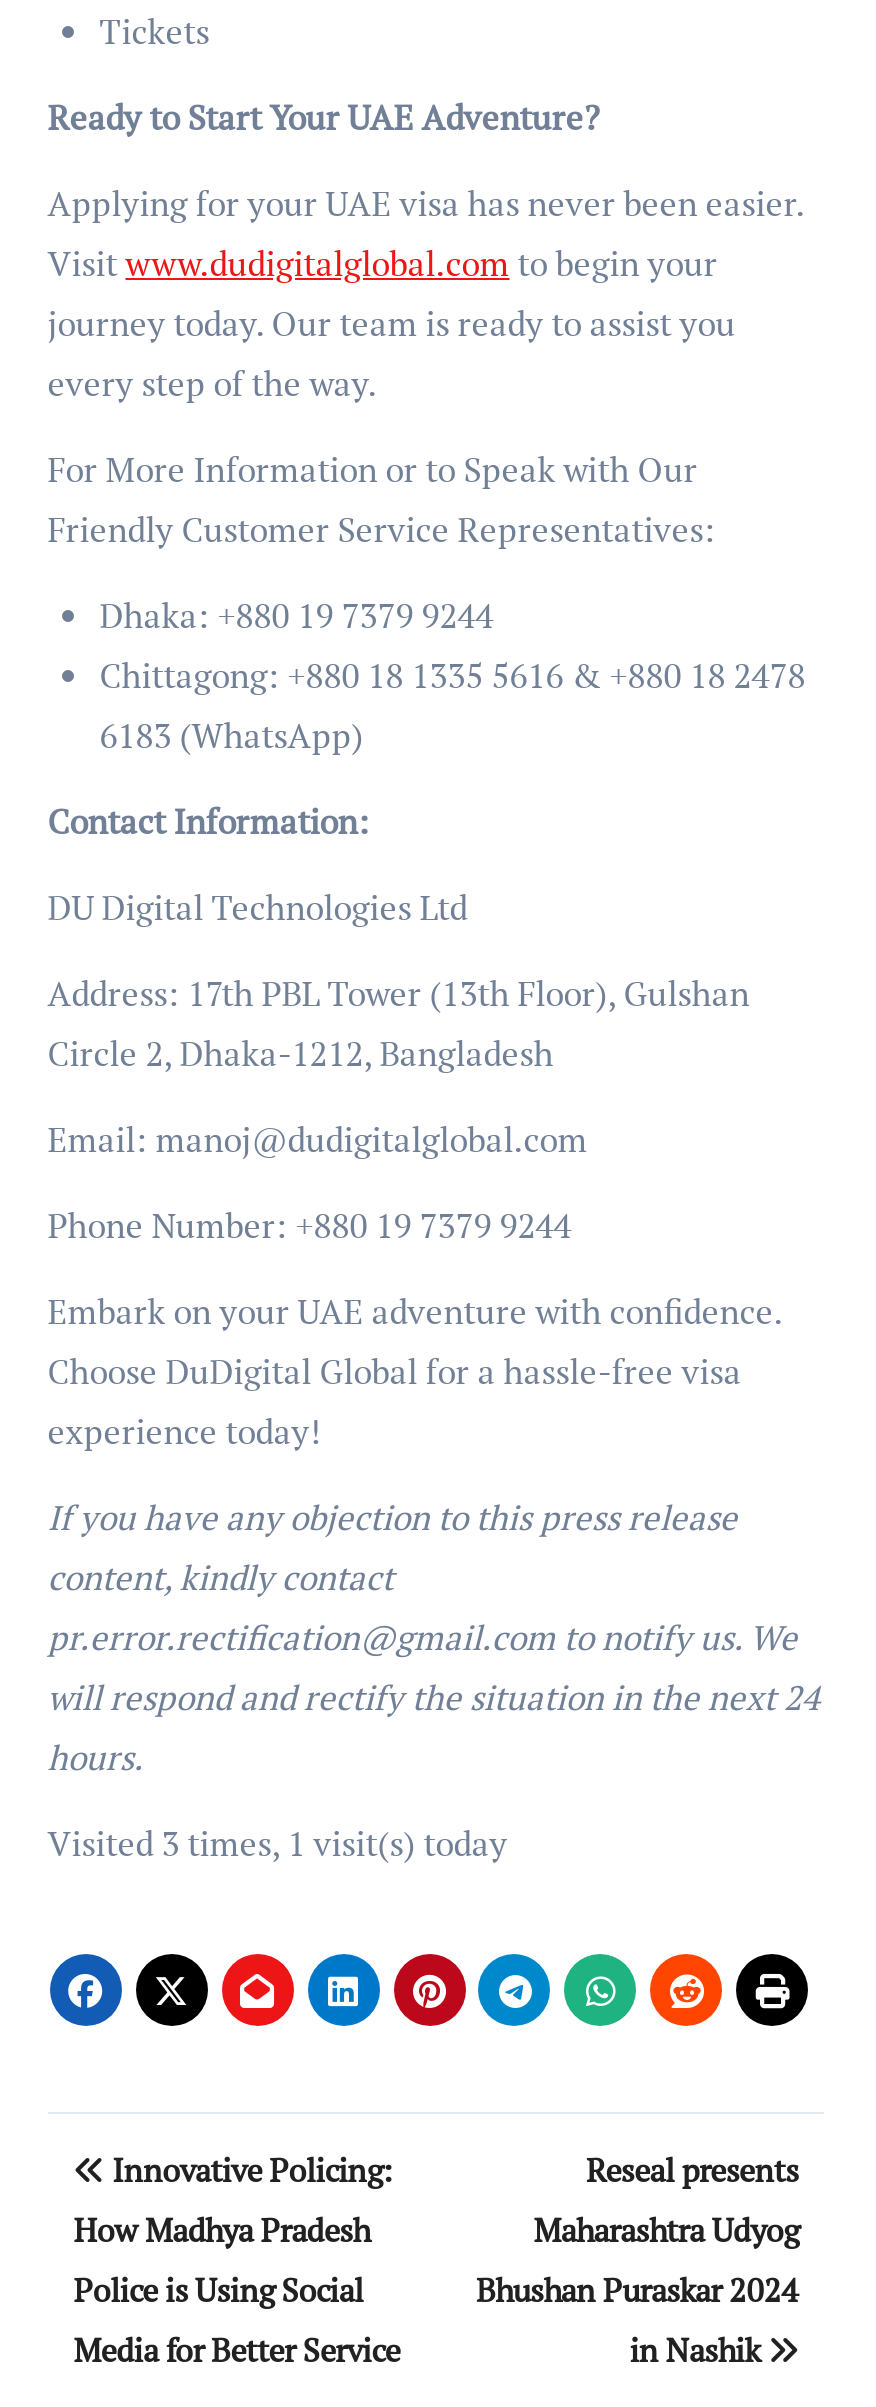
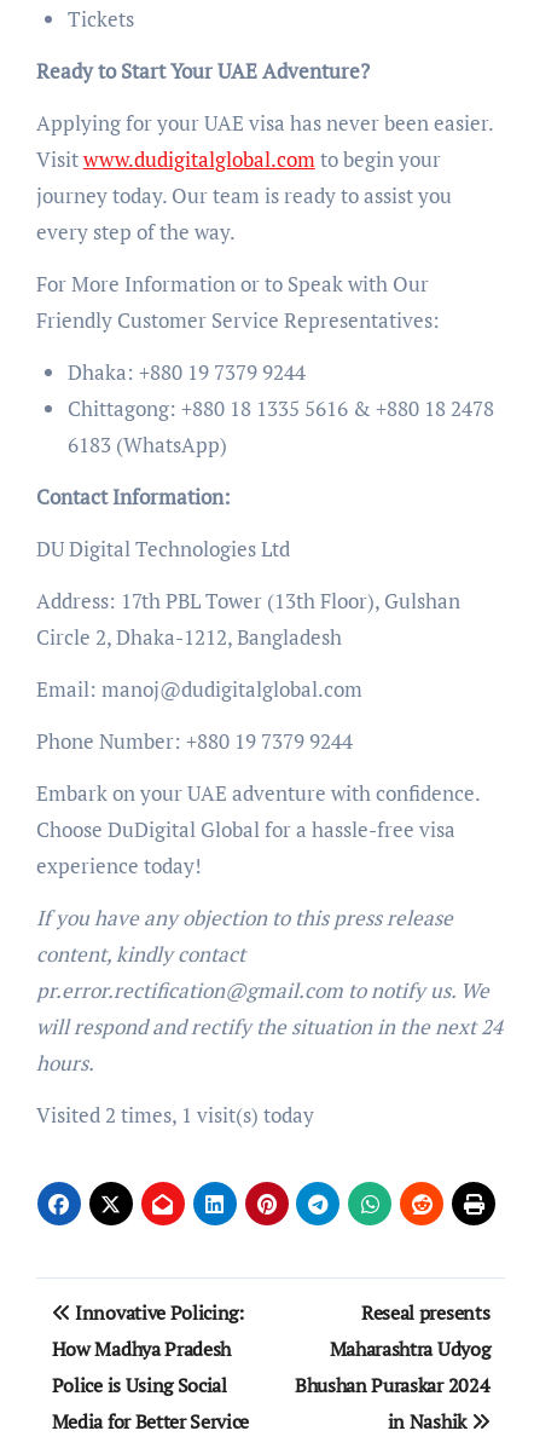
[48,1821,508,1867] Visited 3 times, 1 visit(s) today -> [36,1101,314,1129] Visited 2 times, 1 visit(s) today

